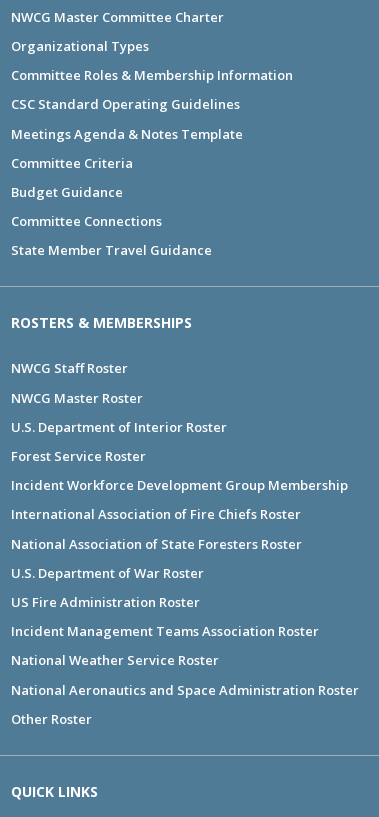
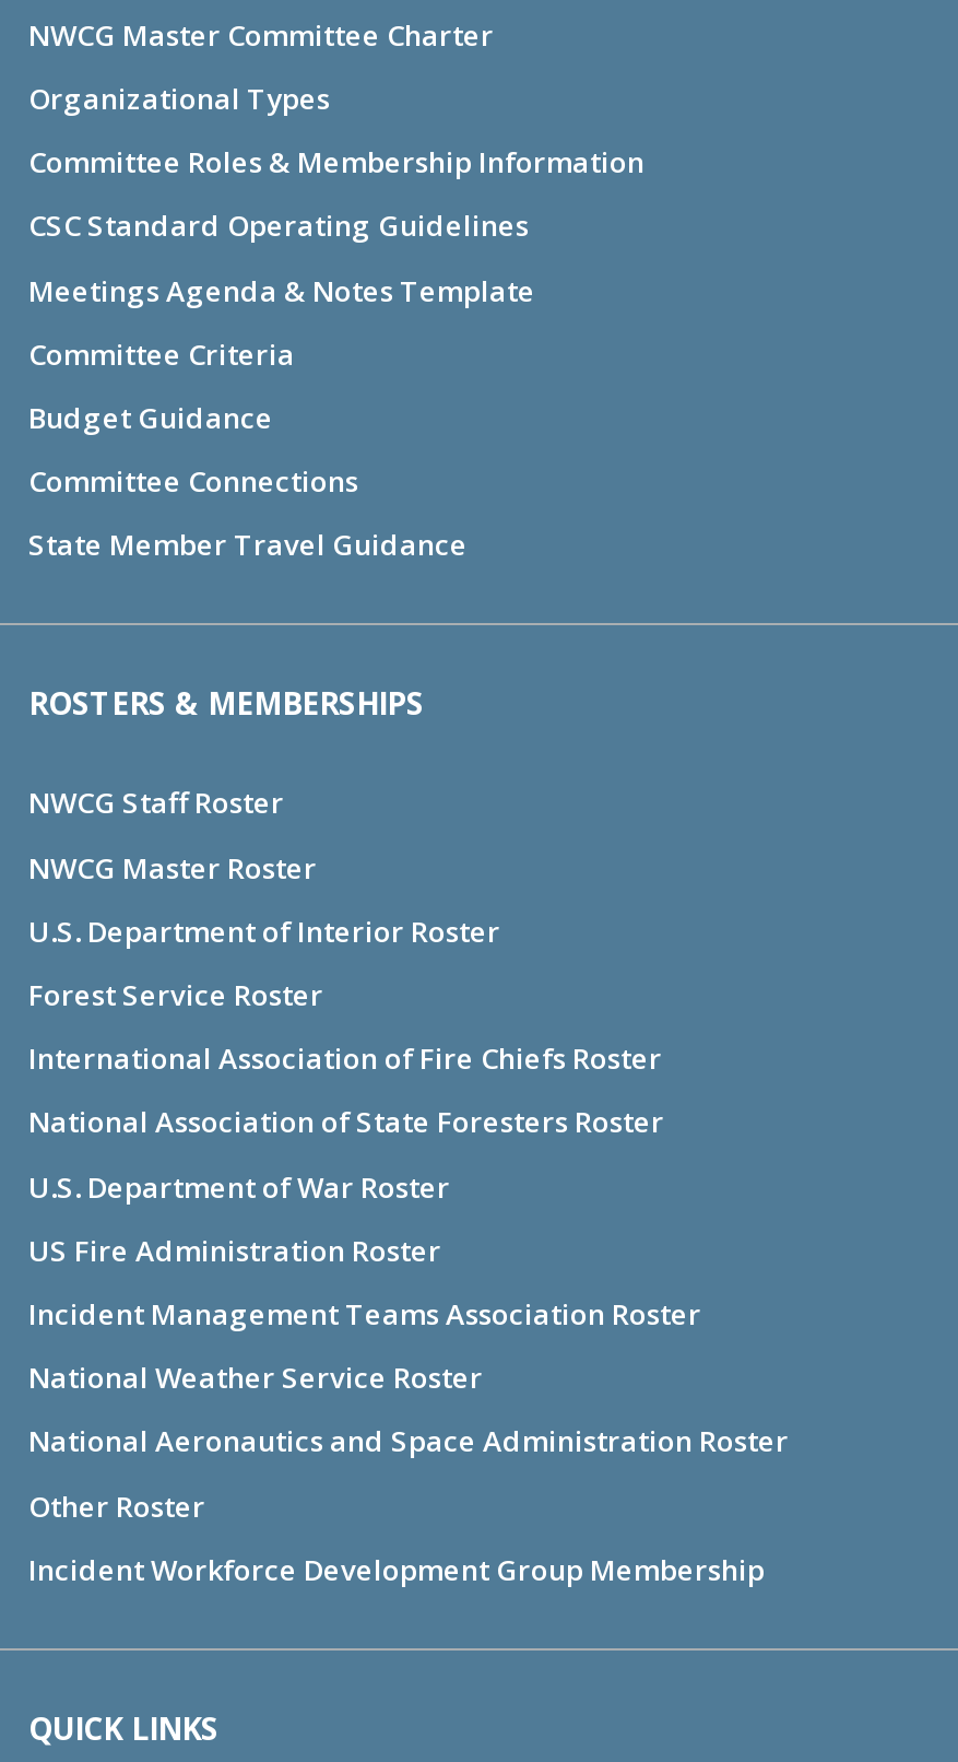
moved [11,476,348,494] -> [28,1549,765,1589]: Incident Workforce Development Group Membership
moved [11,505,359,728] -> [28,1039,789,1525]: International Association of Fire Chiefs Roster | National Association of State Foresters Roster | U.S. Department of War Roster | US Fire Administration Roster | Incident Management Teams Association Roster | National Weather Service Roster | National Aeronautics and Space Administration Roster | Other Roster

